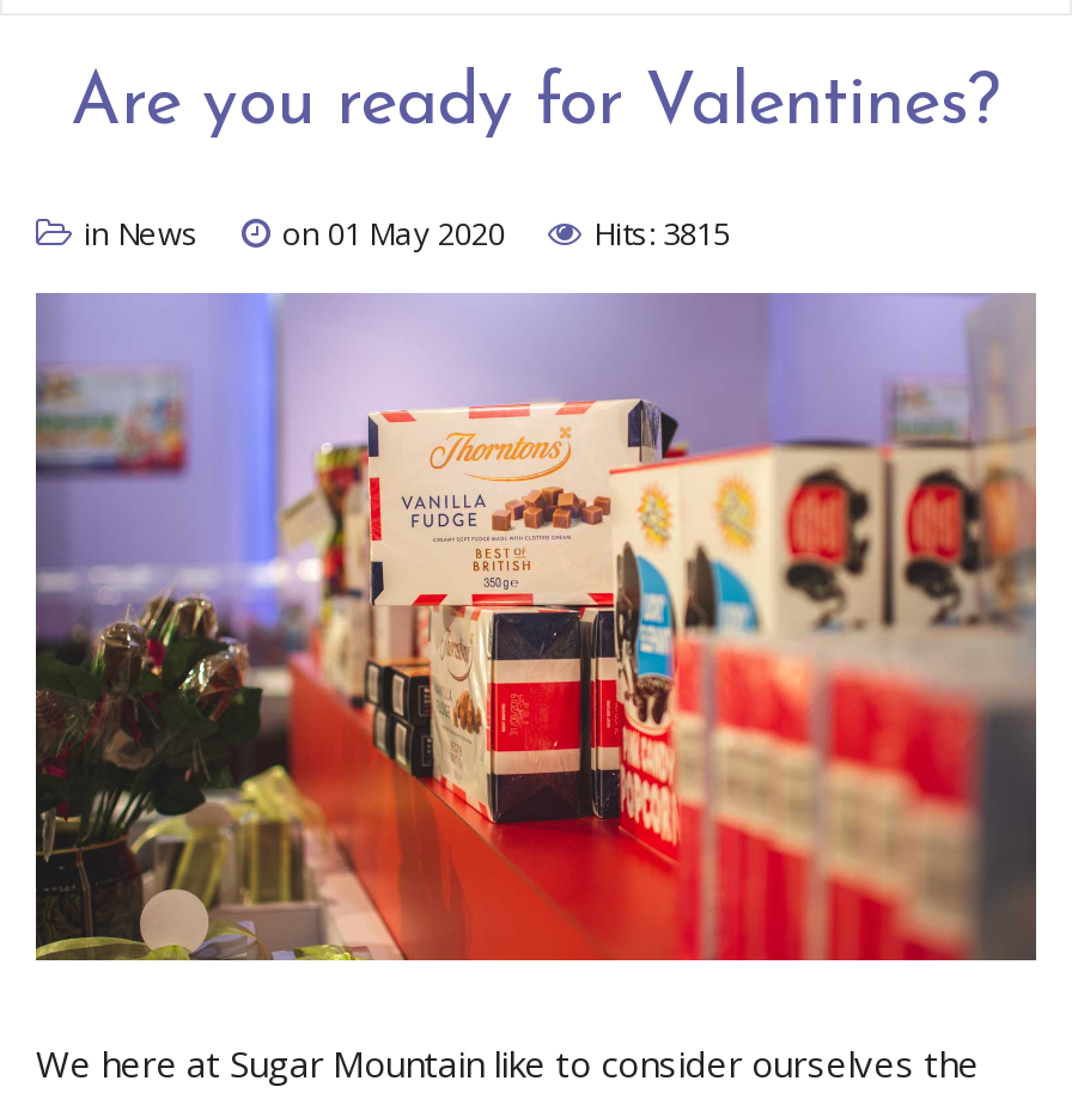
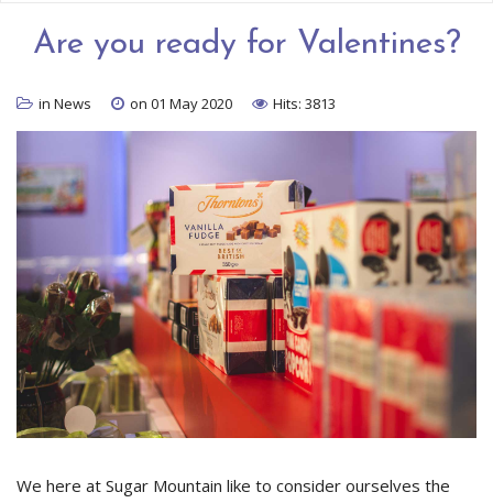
[77,212,730,255] in News on 01 May 2020 Hits: 3815 -> [35,94,336,113] in News on 01 May 2020 Hits: 3813

